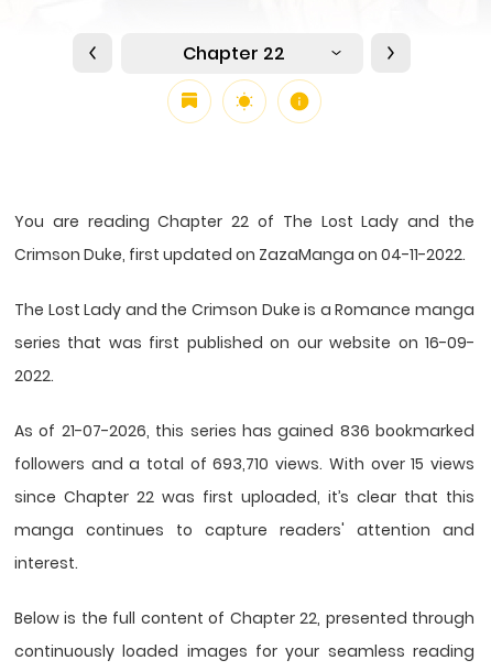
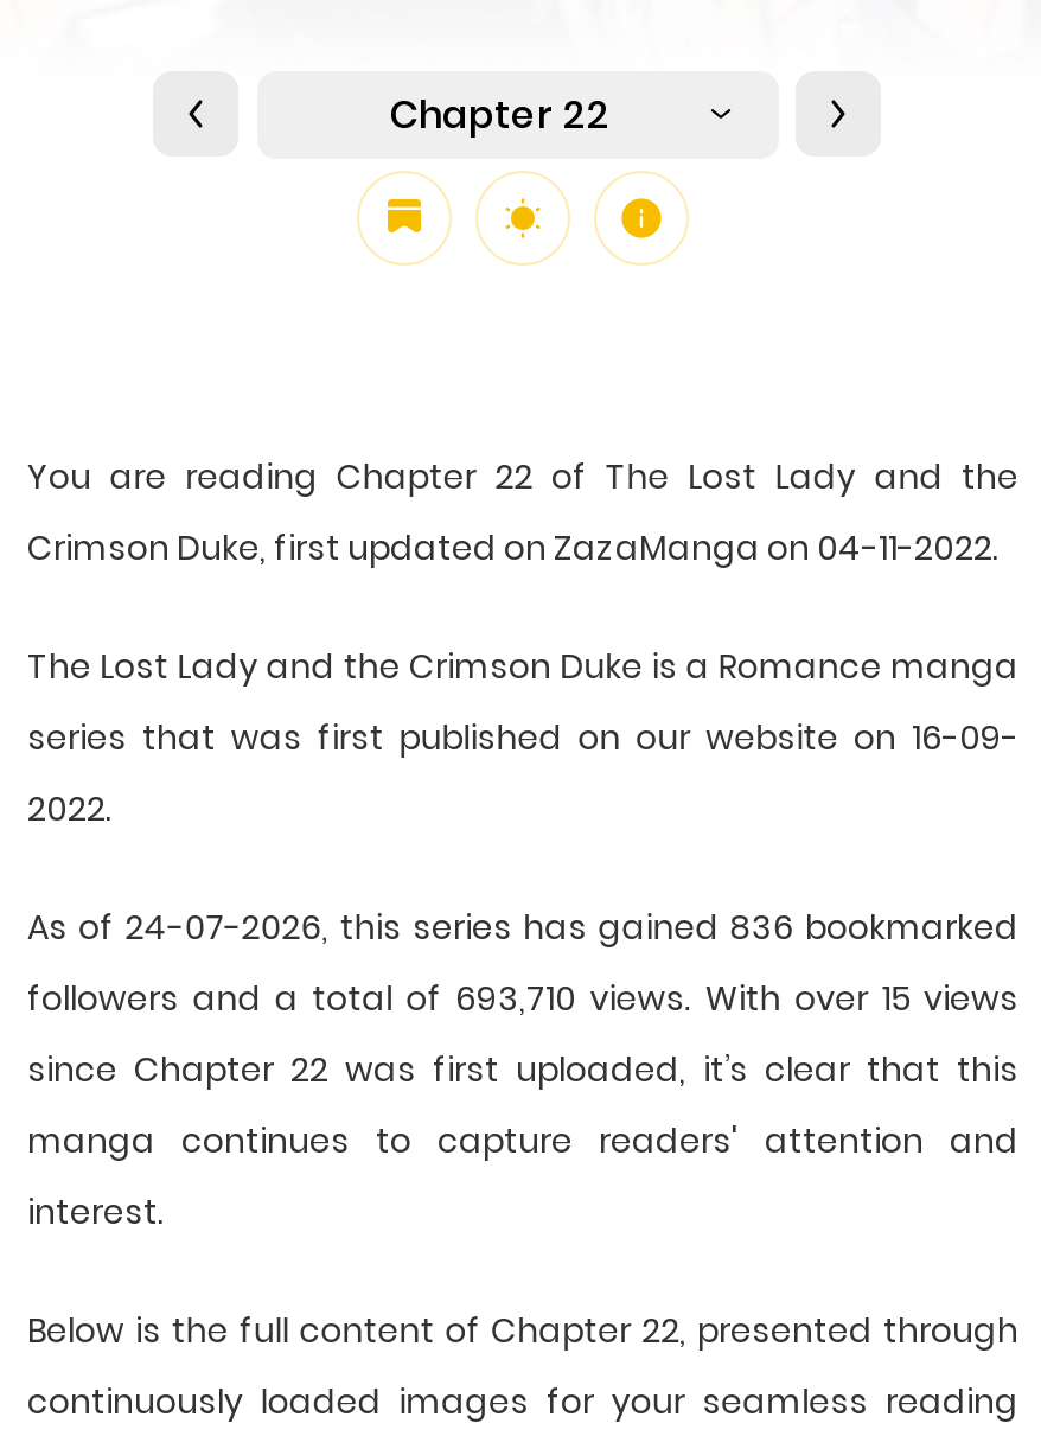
[14,420,474,442] As of 21-07-2026, this series has gained 836 bookmarked -> [27,903,1018,951] As of 24-07-2026, this series has gained 836 bookmarked

